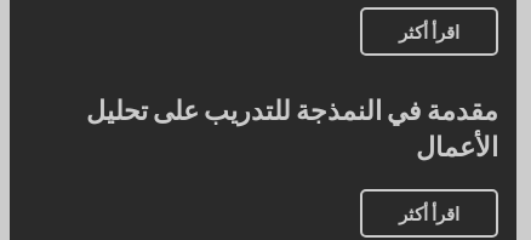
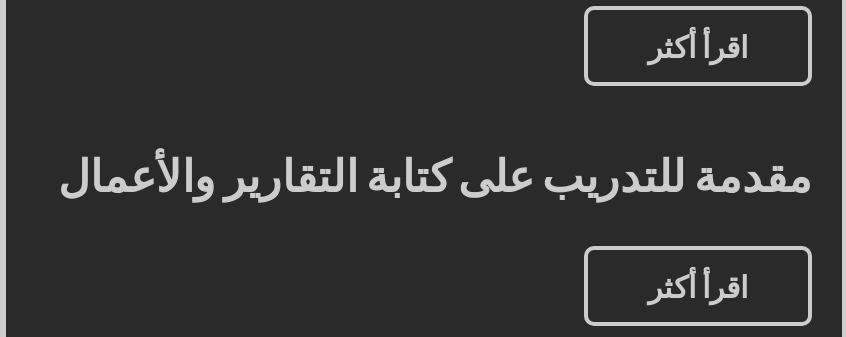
[86,93,498,162] مقدمة في النمذجة للتدريب على تحليل | الأعمال -> [58,148,812,202] مقدمة للتدريب على كتابة التقارير والأعمال

